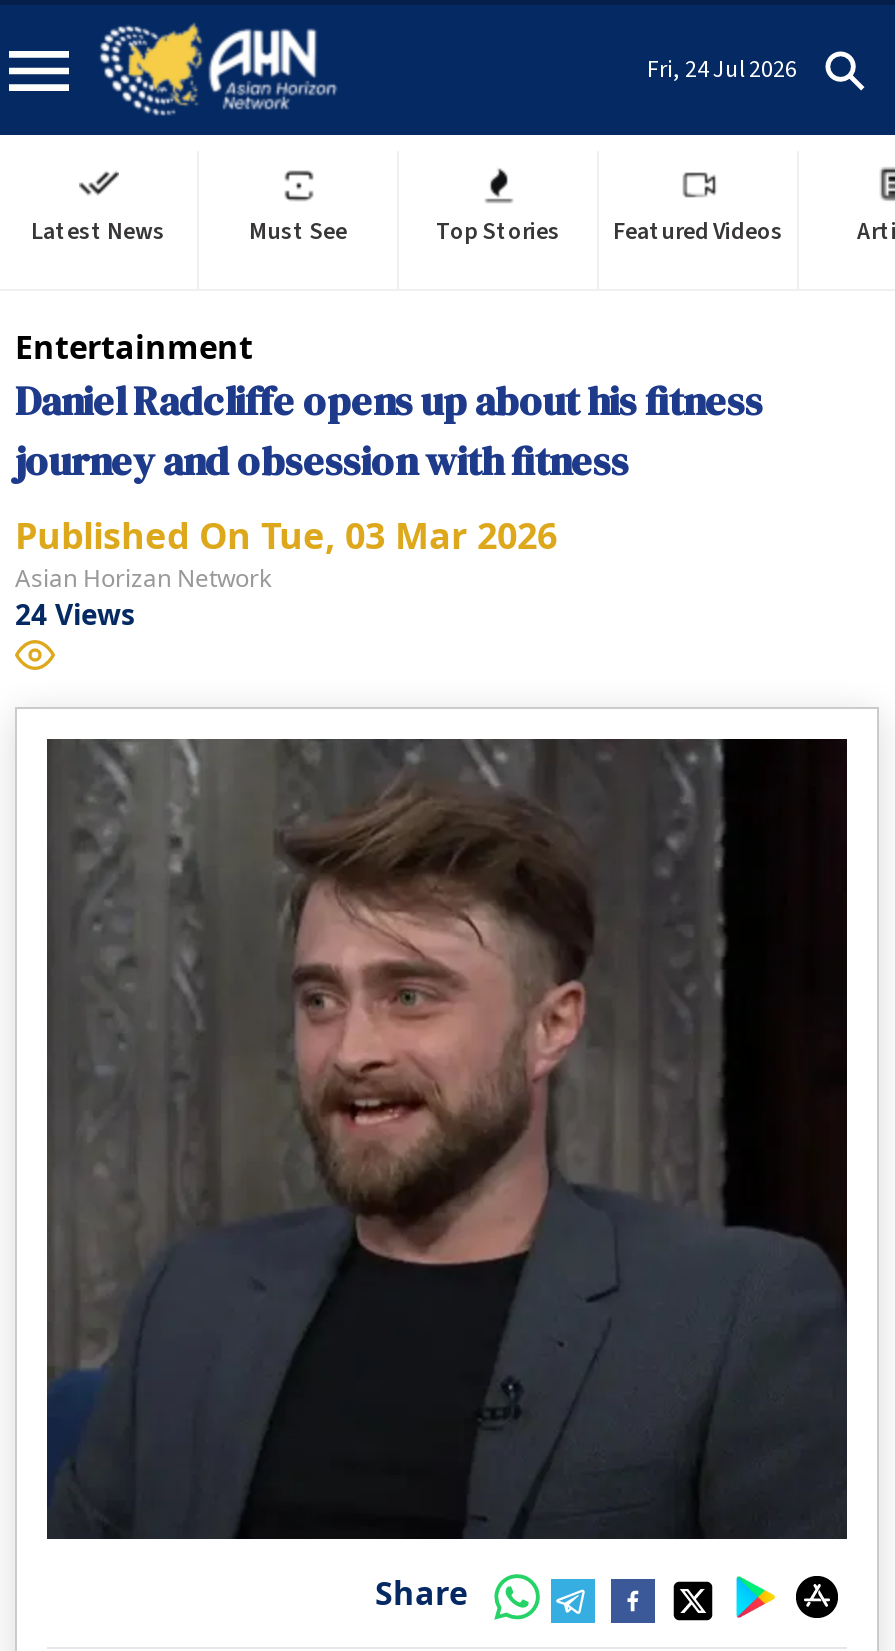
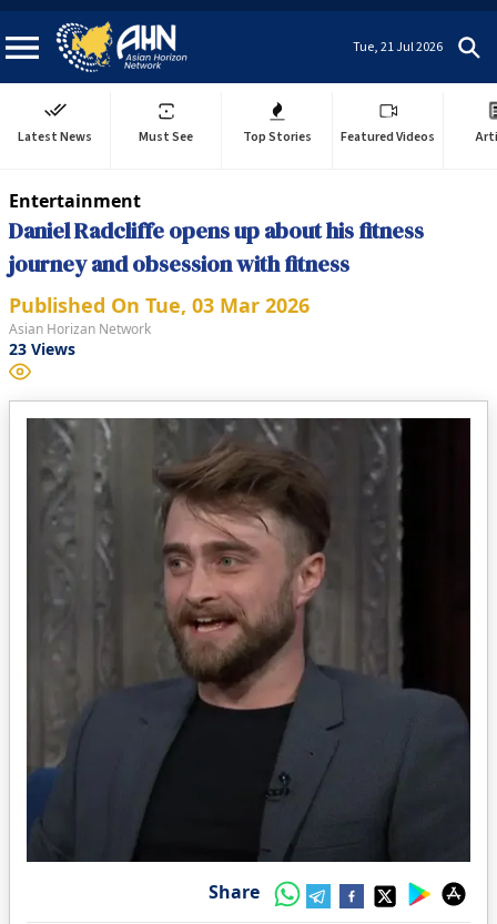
[647,52,797,86] Fri, 24 Jul 2026 -> [353,37,443,56] Tue, 21 Jul 2026
[15,595,135,633] 24 Views -> [9,338,75,359] 23 Views

